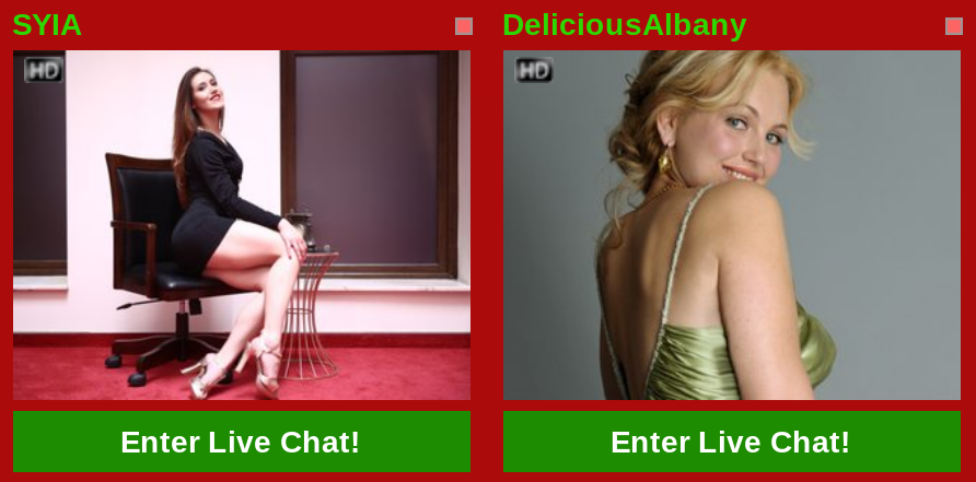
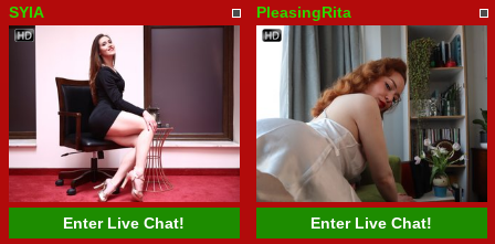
[502,7,747,42] DeliciousAlbany -> [256,3,351,21] PleasingRita
[501,50,963,402] [image] -> [255,25,488,203] [image]

